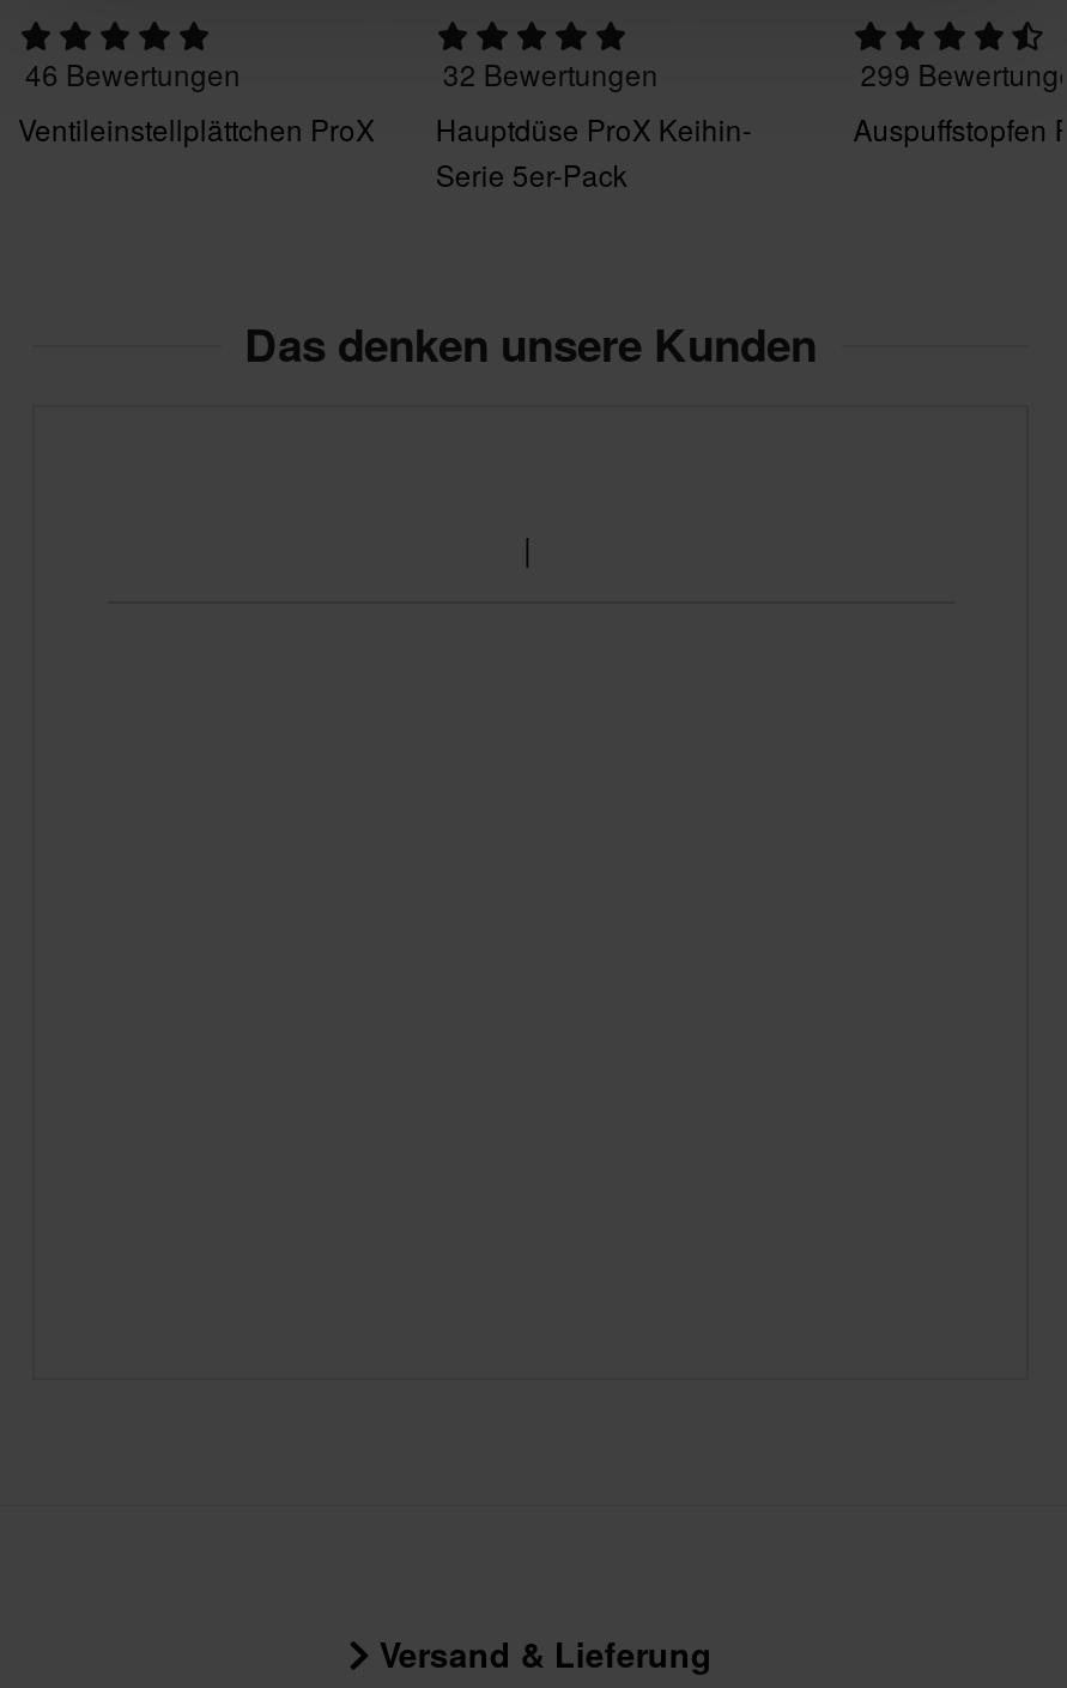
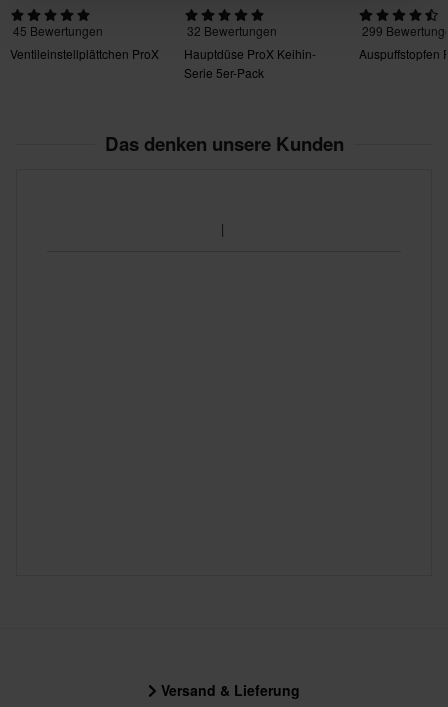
[25,52,241,93] 46 Bewertungen -> [13,22,103,39] 45 Bewertungen

